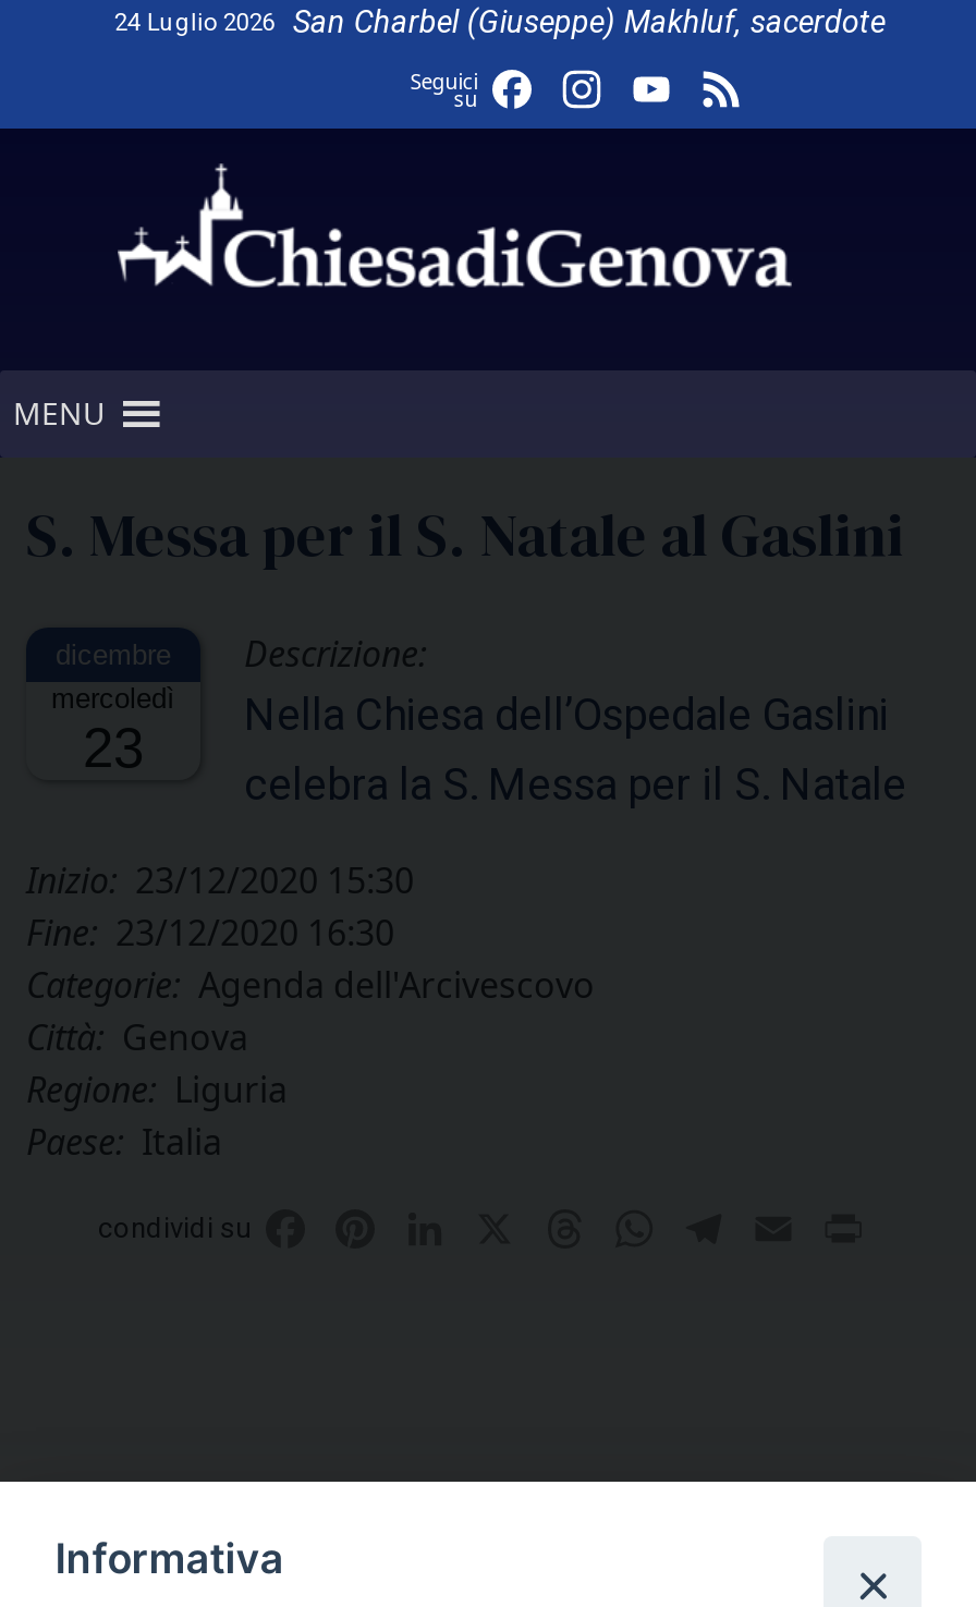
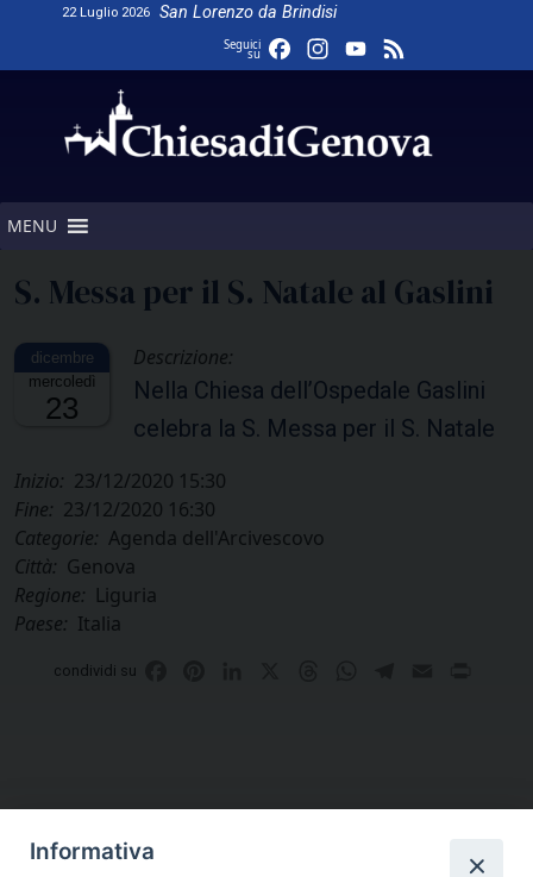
[114,4,885,41] 24 Luglio 2026 | San Charbel (Giuseppe) Makhluf, sacerdote -> [62,2,337,23] 22 Luglio 2026 | San Lorenzo da Brindisi

